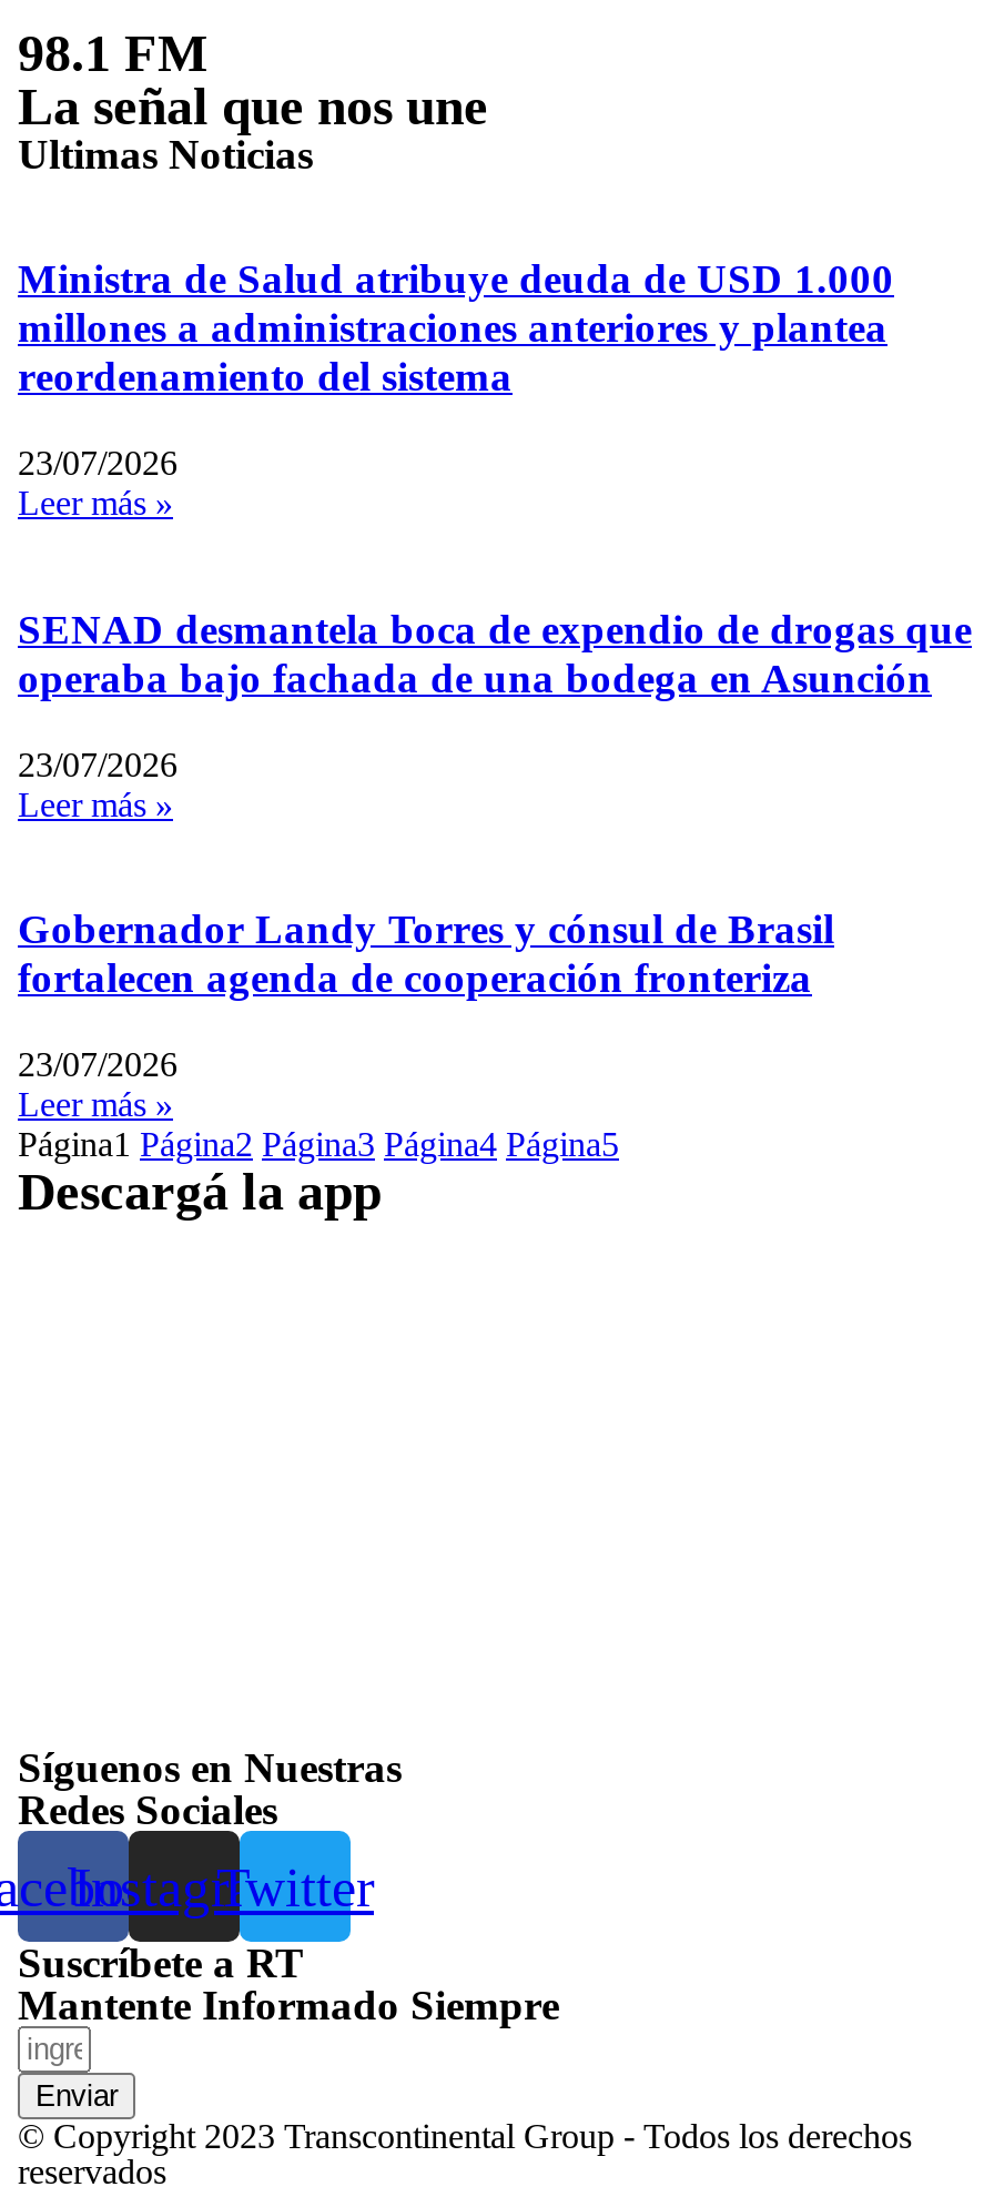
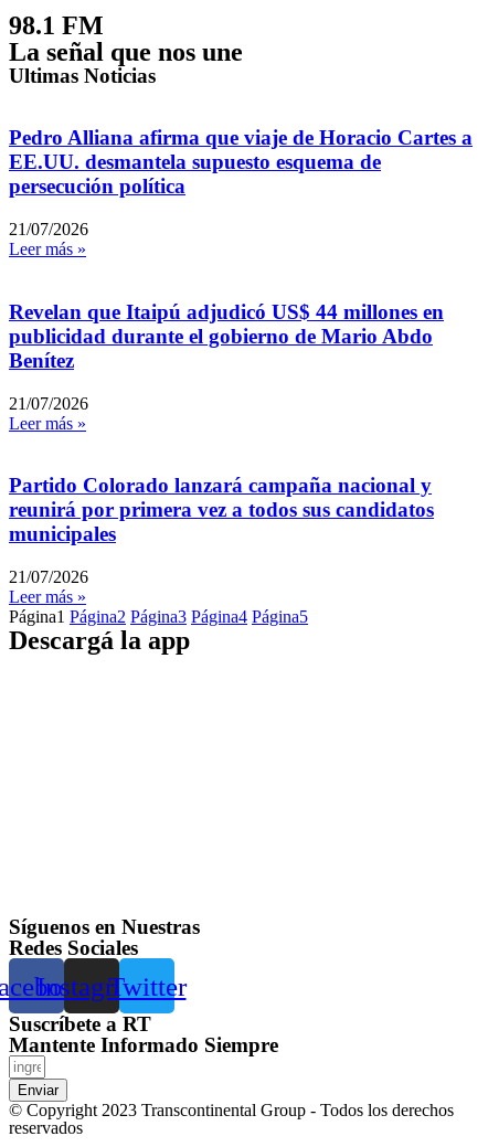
[18,256,894,401] Ministra de Salud atribuye deuda de USD 1.000 | millones a administraciones anteriores y plantea | reordenamiento del sistema -> [9,126,473,198] Pedro Alliana afirma que viaje de Horacio Cartes a | EE.UU. desmantela supuesto esquema de | persecución política
[18,444,177,482] 23/07/2026 -> [9,220,88,239] 21/07/2026
[18,606,972,701] SENAD desmantela boca de expendio de drogas que | operaba bajo fachada de una bodega en Asunción -> [9,300,444,372] Revelan que Itaipú adjudicó US$ 44 millones en | publicidad durante el gobierno de Mario Abdo | Benítez
[18,745,177,782] 23/07/2026 -> [9,394,88,412] 21/07/2026
[18,906,834,1002] Gobernador Landy Torres y cónsul de Brasil | fortalecen agenda de cooperación fronteriza -> [9,474,434,546] Partido Colorado lanzará campaña nacional y | reunirá por primera vez a todos sus candidatos | municipales
[18,1045,177,1083] 23/07/2026 -> [9,568,88,586] 21/07/2026

